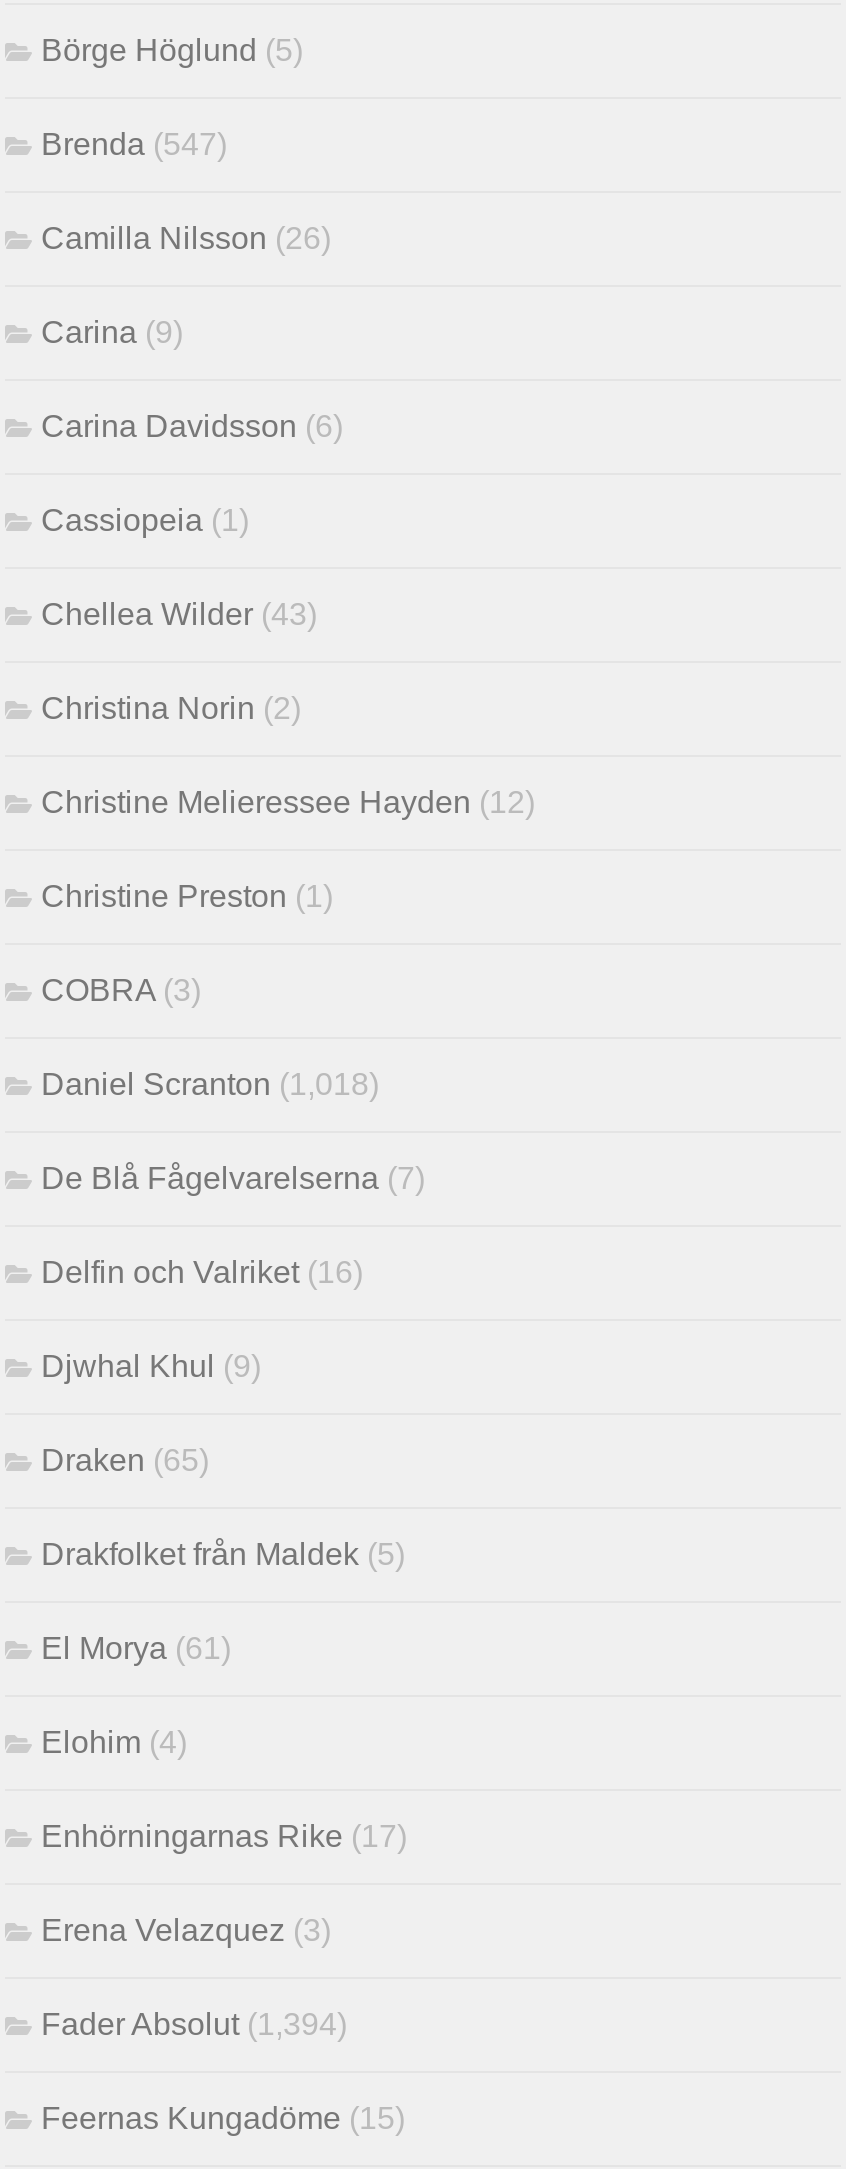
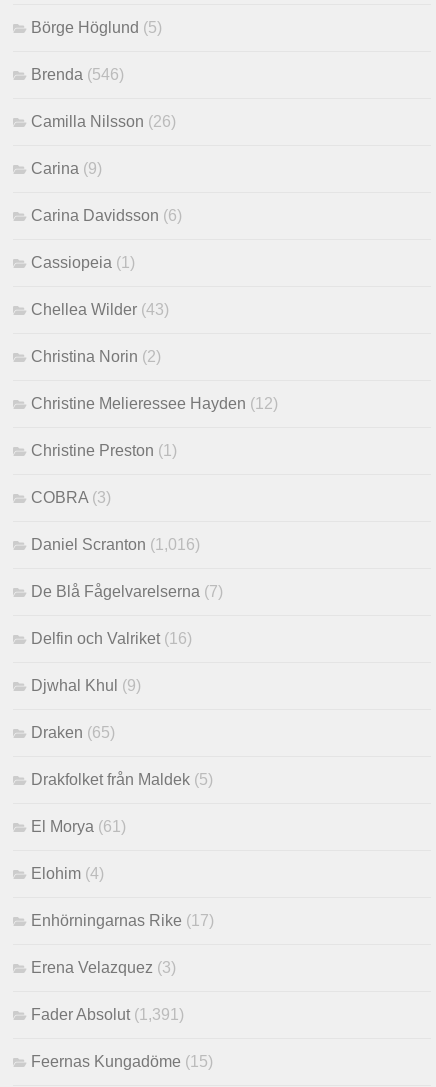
[41,128,227,162] Brenda (547) -> [31,66,124,83] Brenda (546)
[41,1068,379,1102] Daniel Scranton (1,018) -> [31,536,200,553] Daniel Scranton (1,016)
[41,2008,347,2042] Fader Absolut (1,394) -> [31,1006,184,1023] Fader Absolut (1,391)

